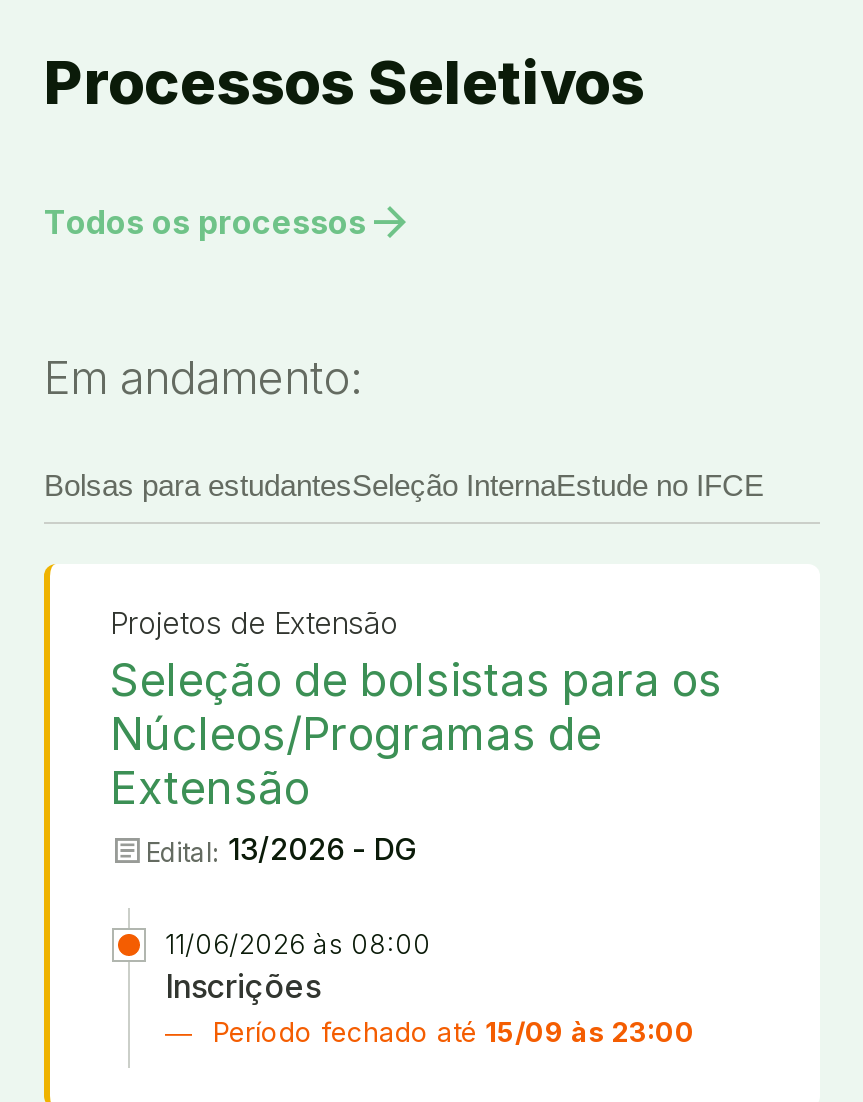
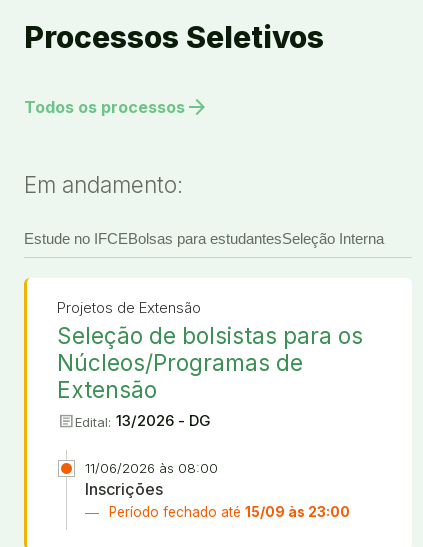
[44,469,764,503] Bolsas para estudantesSeleção InternaEstude no IFCE -> [24,230,384,247] Estude no IFCEBolsas para estudantesSeleção Interna

